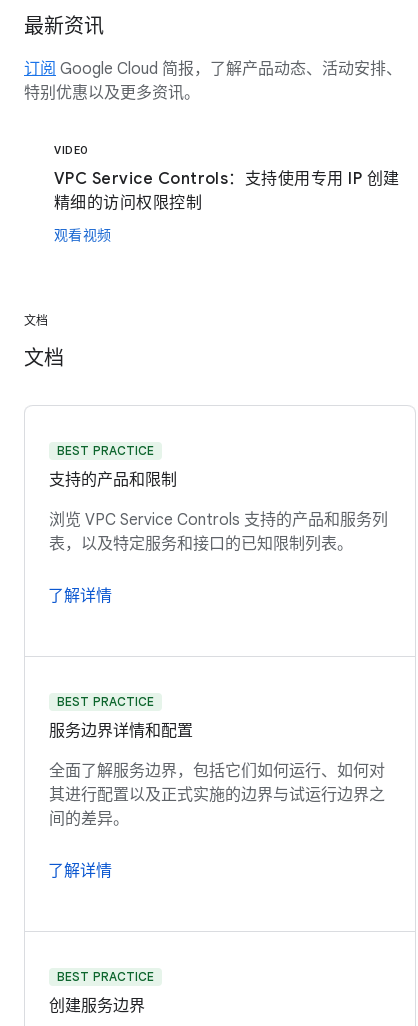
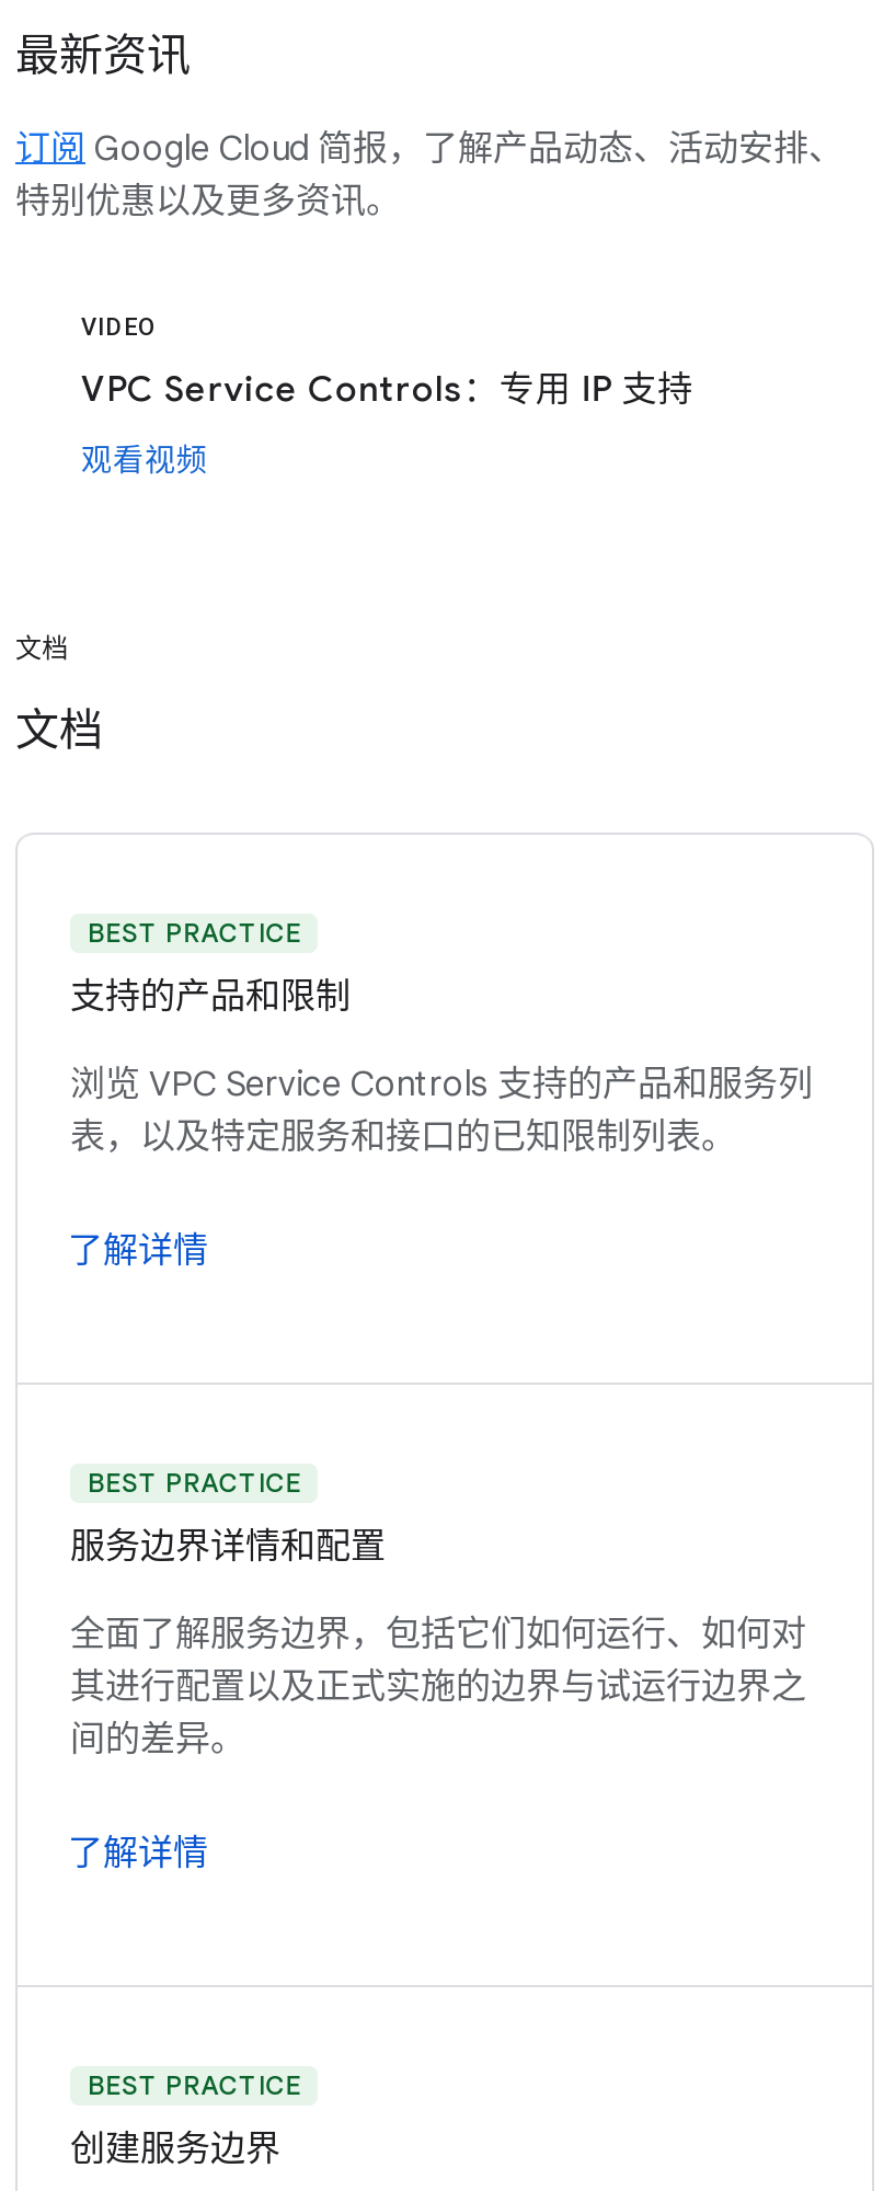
[54,169,399,213] VPC Service Controls：支持使用专用 IP 创建 | 精细的访问权限控制 -> [81,367,694,411] VPC Service Controls：专用 IP 支持

